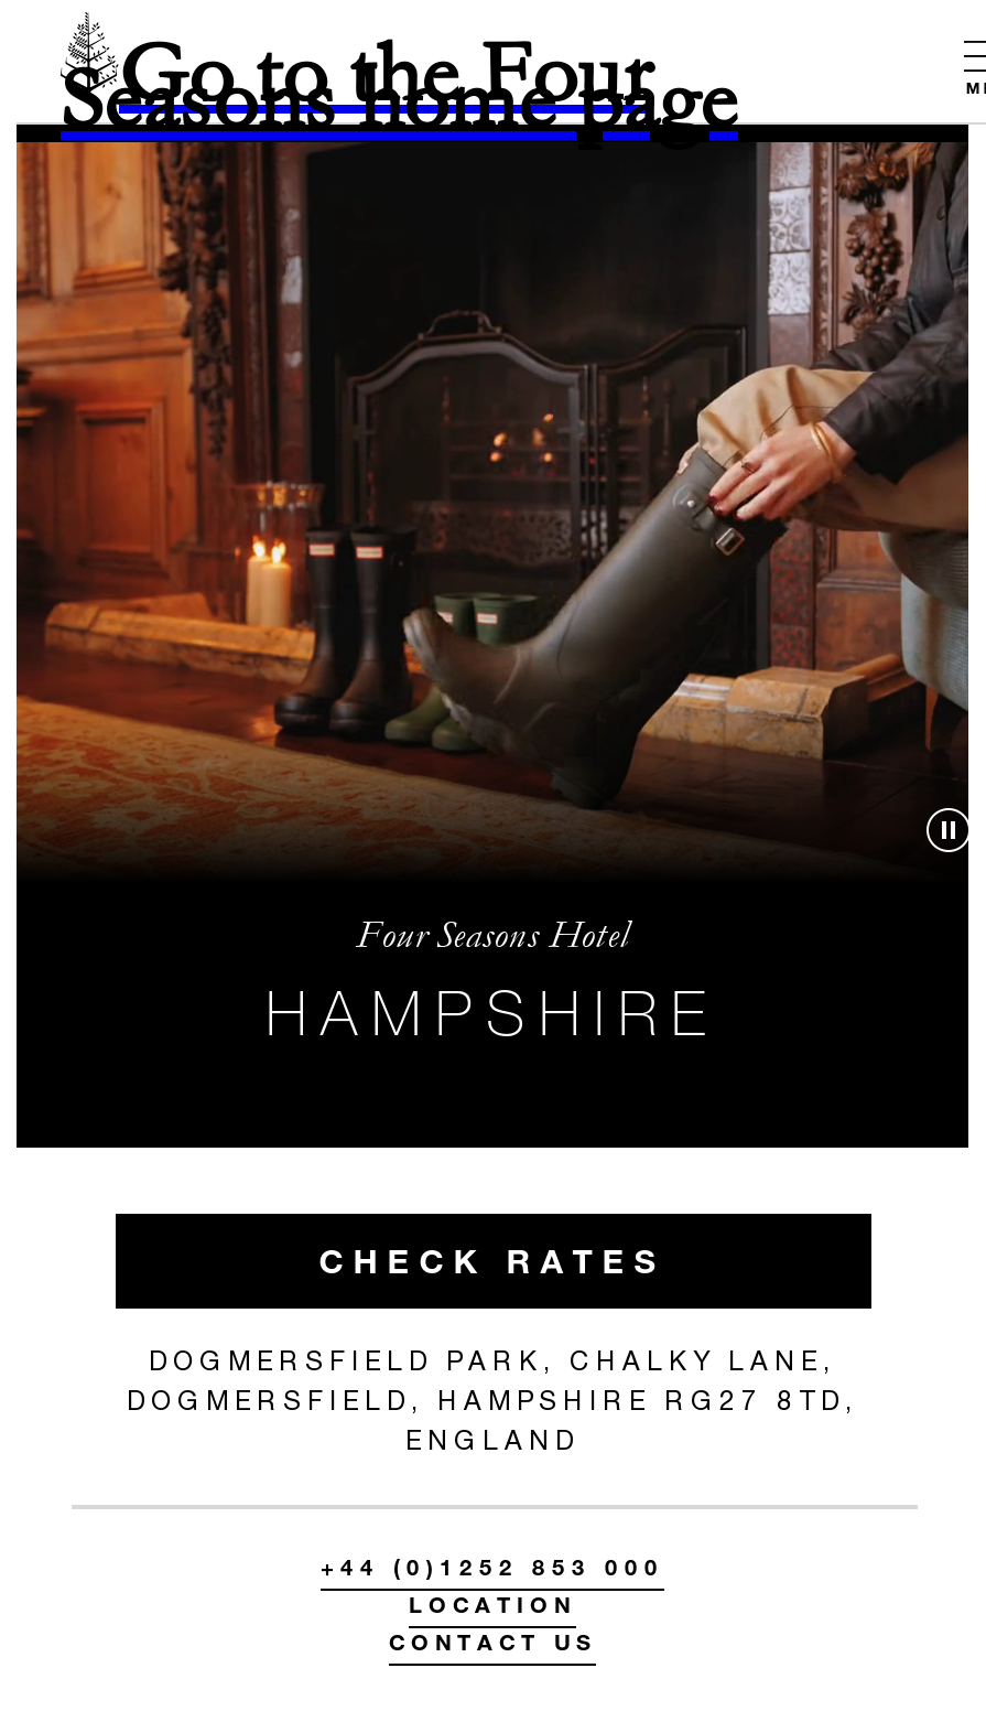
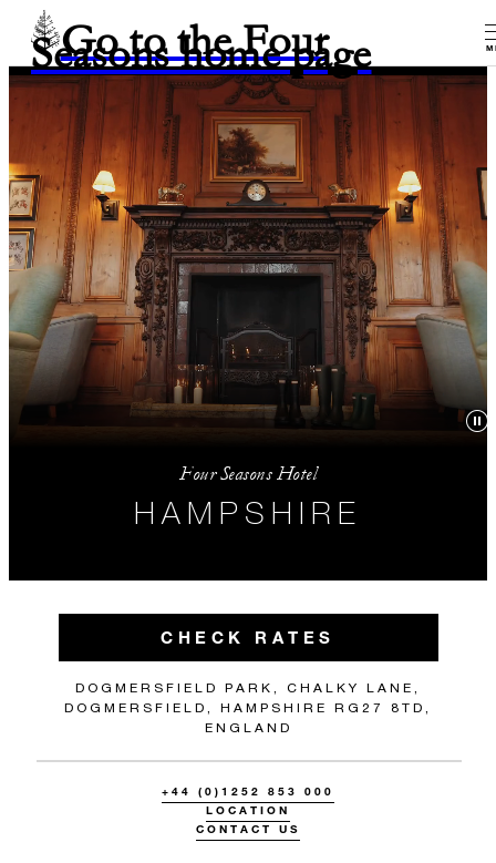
[14,140,971,843] [image] -> [8,75,488,428] [image]

